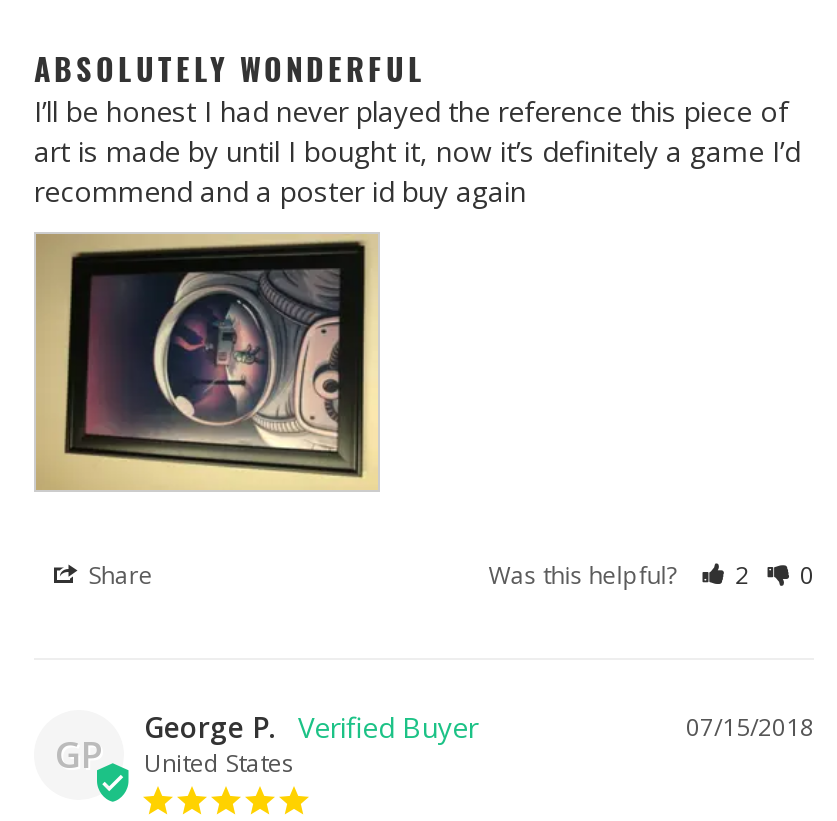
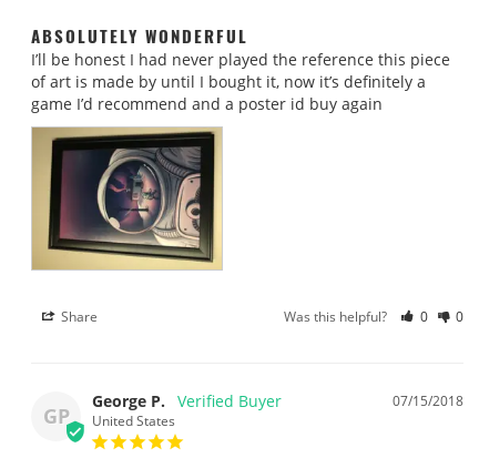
[488,558,814,592] Was this helpful? 2 0 -> [284,307,463,326] Was this helpful? 0 0

